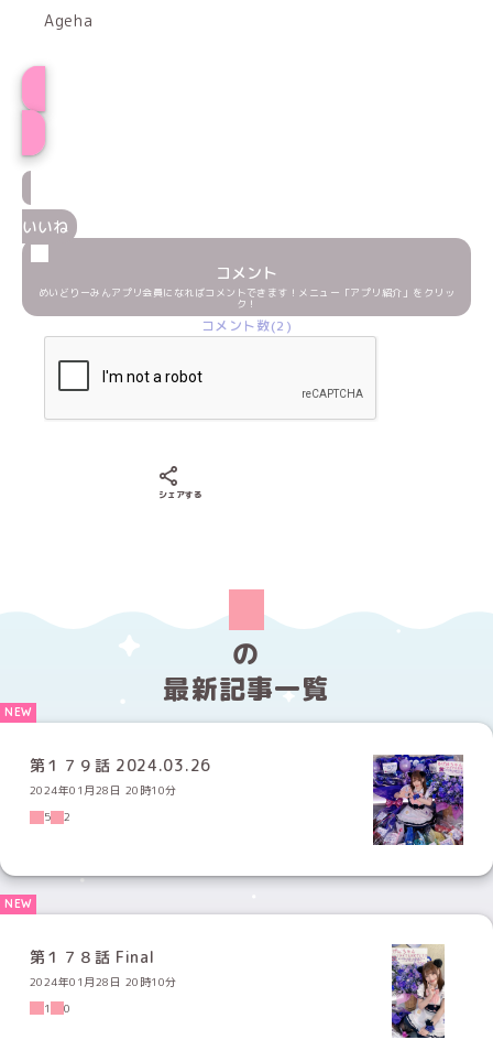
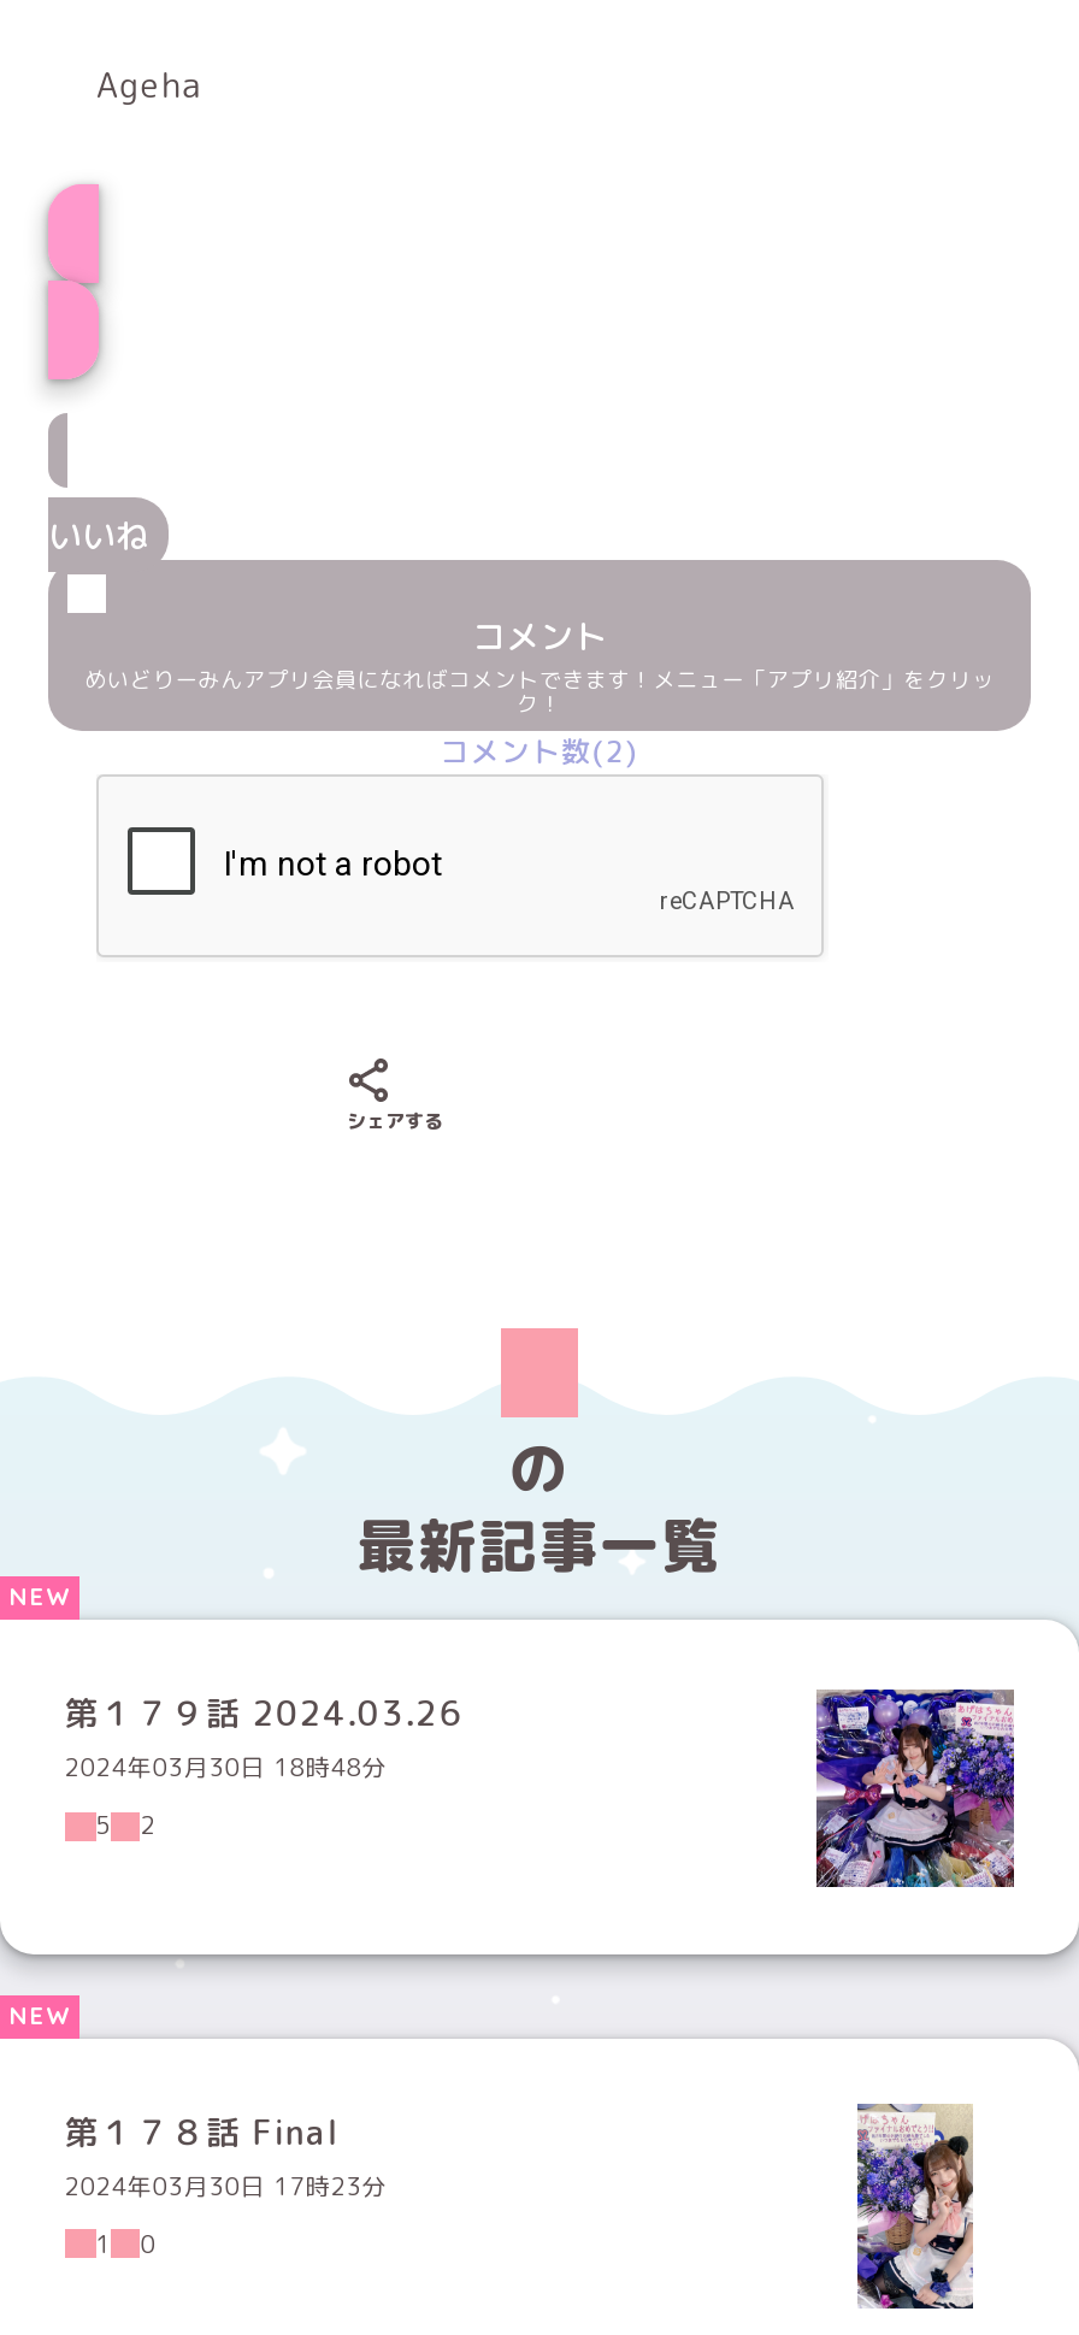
[29,782,177,798] 2024年01月28日 20時10分 -> [64,1750,387,1784] 2024年03月30日 18時48分
[29,974,177,989] 2024年01月28日 20時10分 -> [64,2168,387,2202] 2024年03月30日 17時23分

